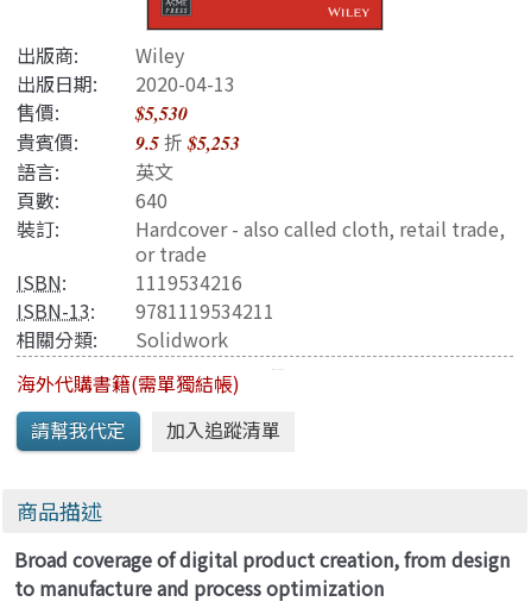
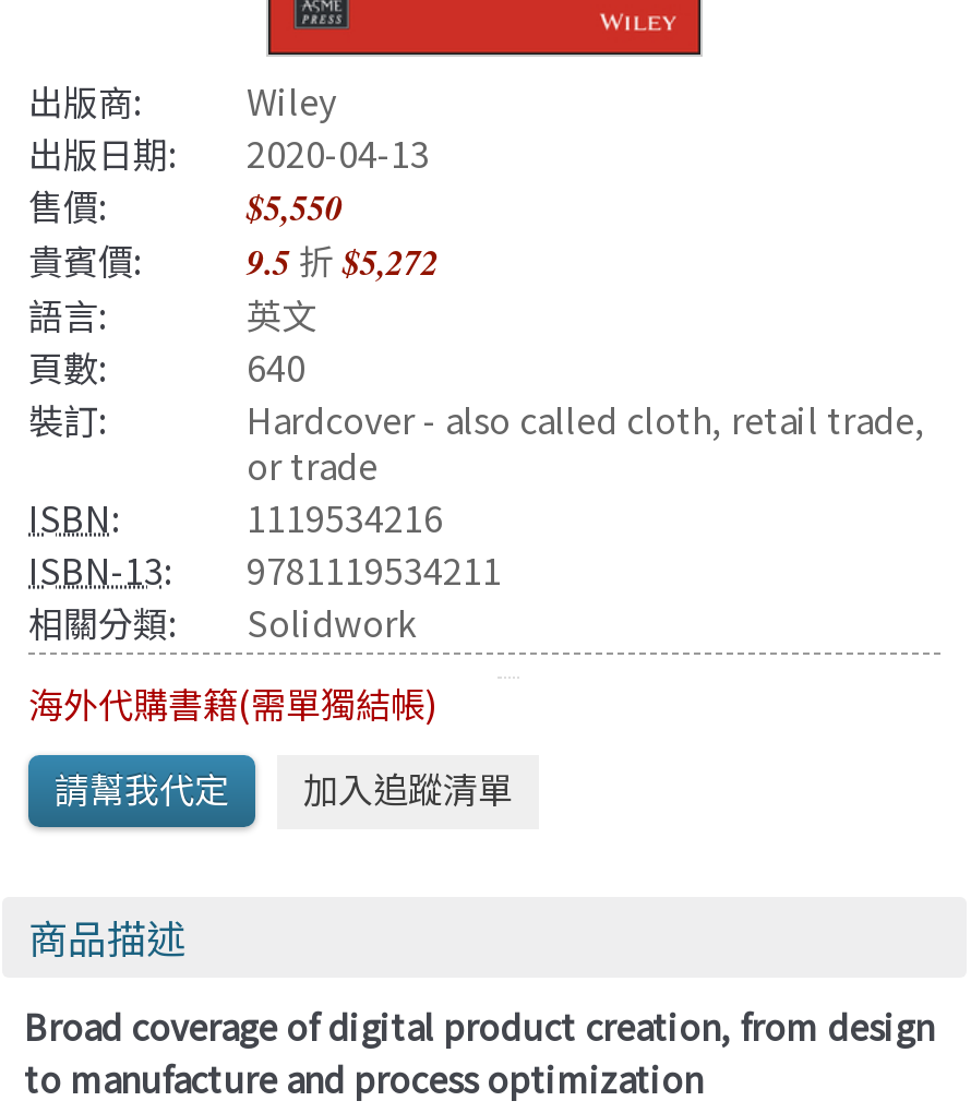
[135,100,188,126] $5,530 -> [247,183,343,231] $5,550
[17,127,240,156] 貴賓價: 9.5折$5,253 -> [28,233,439,286] 貴賓價: 9.5折$5,272

